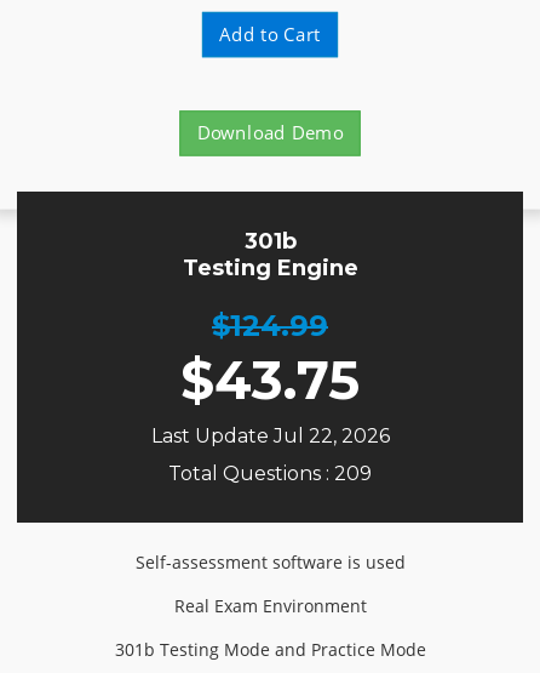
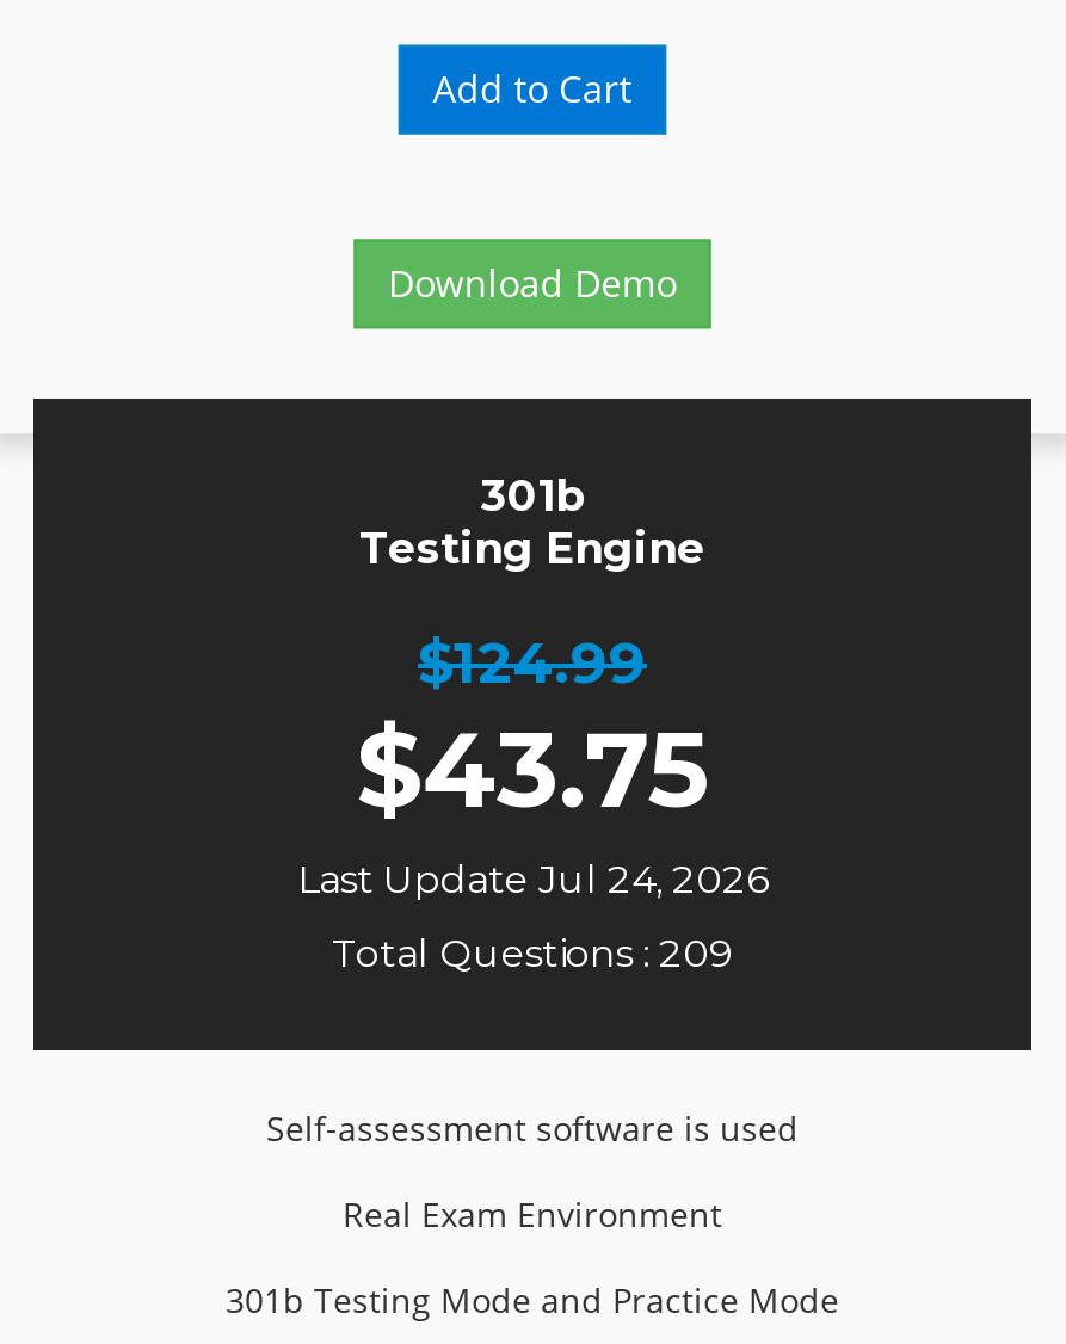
[151,424,389,447] Last Update Jul 22, 2026 -> [297,857,768,902] Last Update Jul 24, 2026

